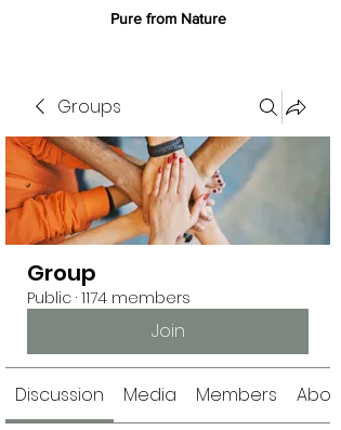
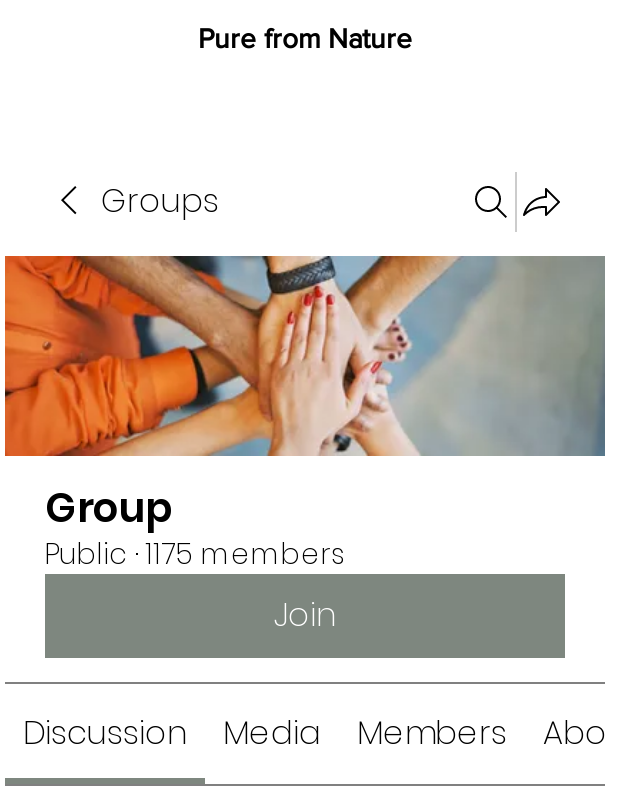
[27,287,191,309] Public 1174 members -> [45,534,347,574] Public 1175 members

